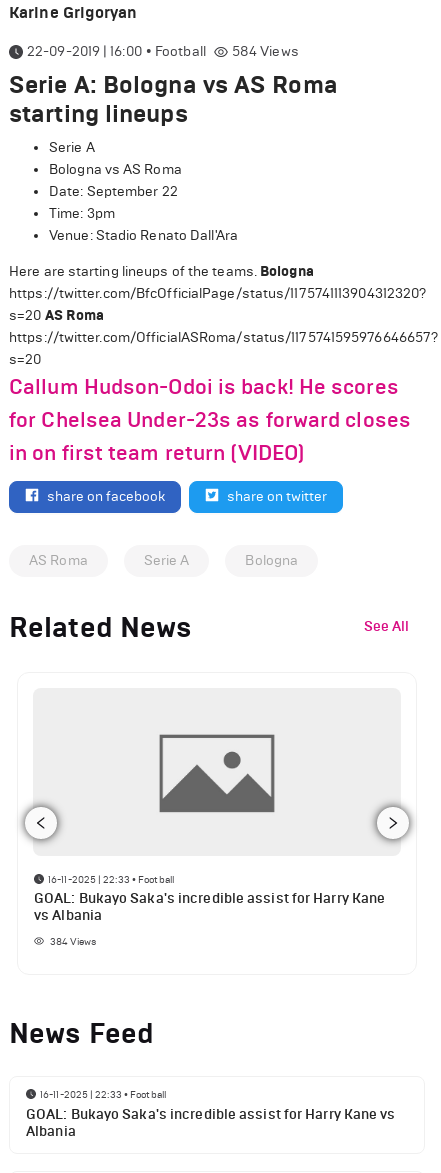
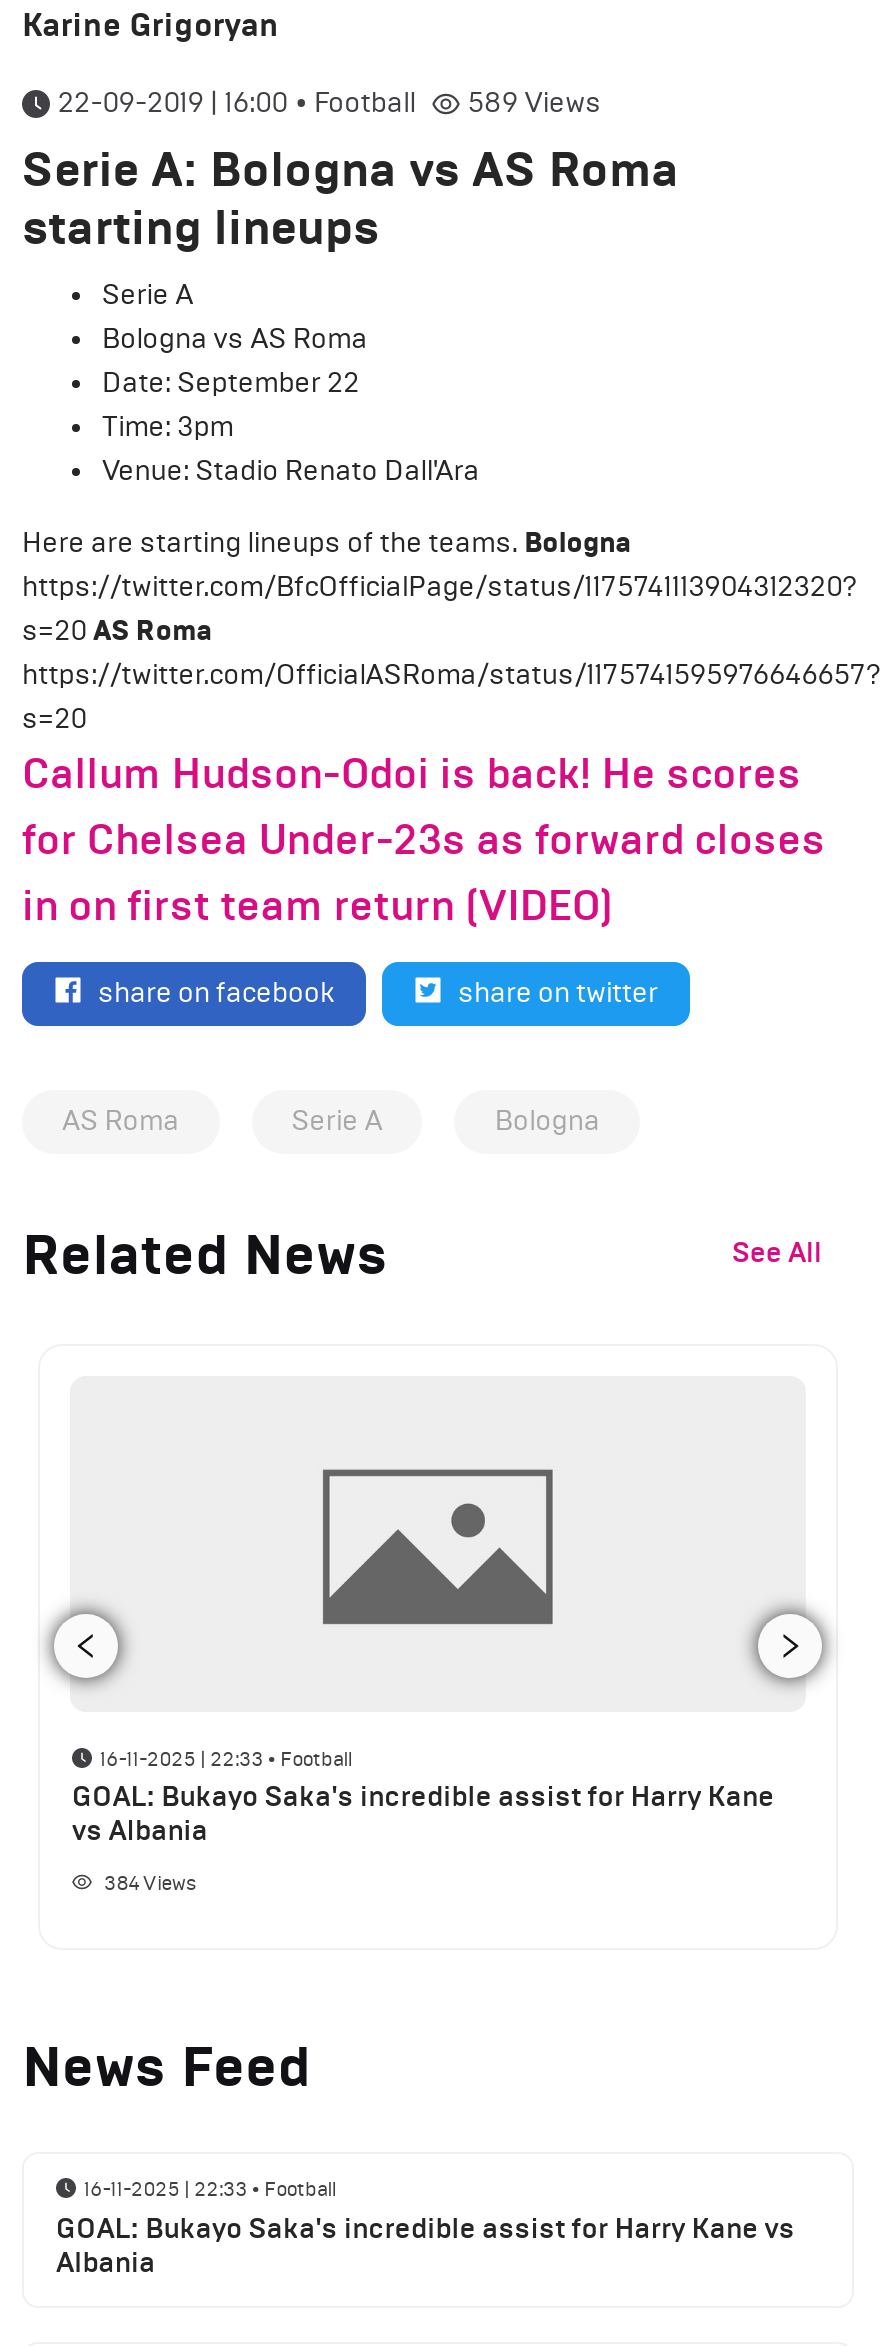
[232,43,299,60] 584 Views -> [468,86,602,120] 589 Views

